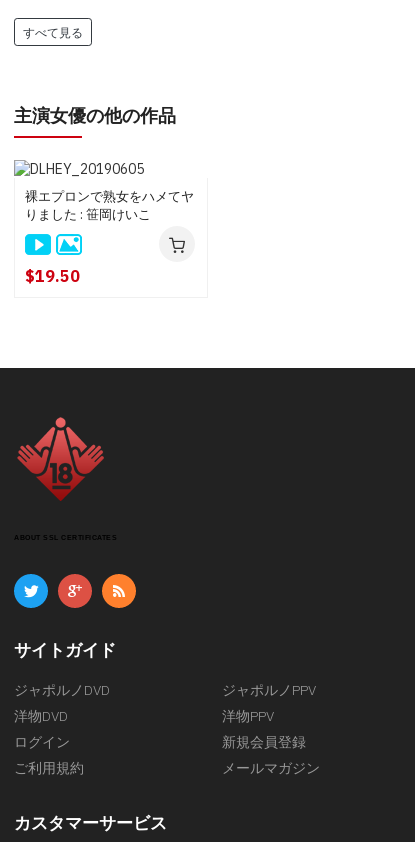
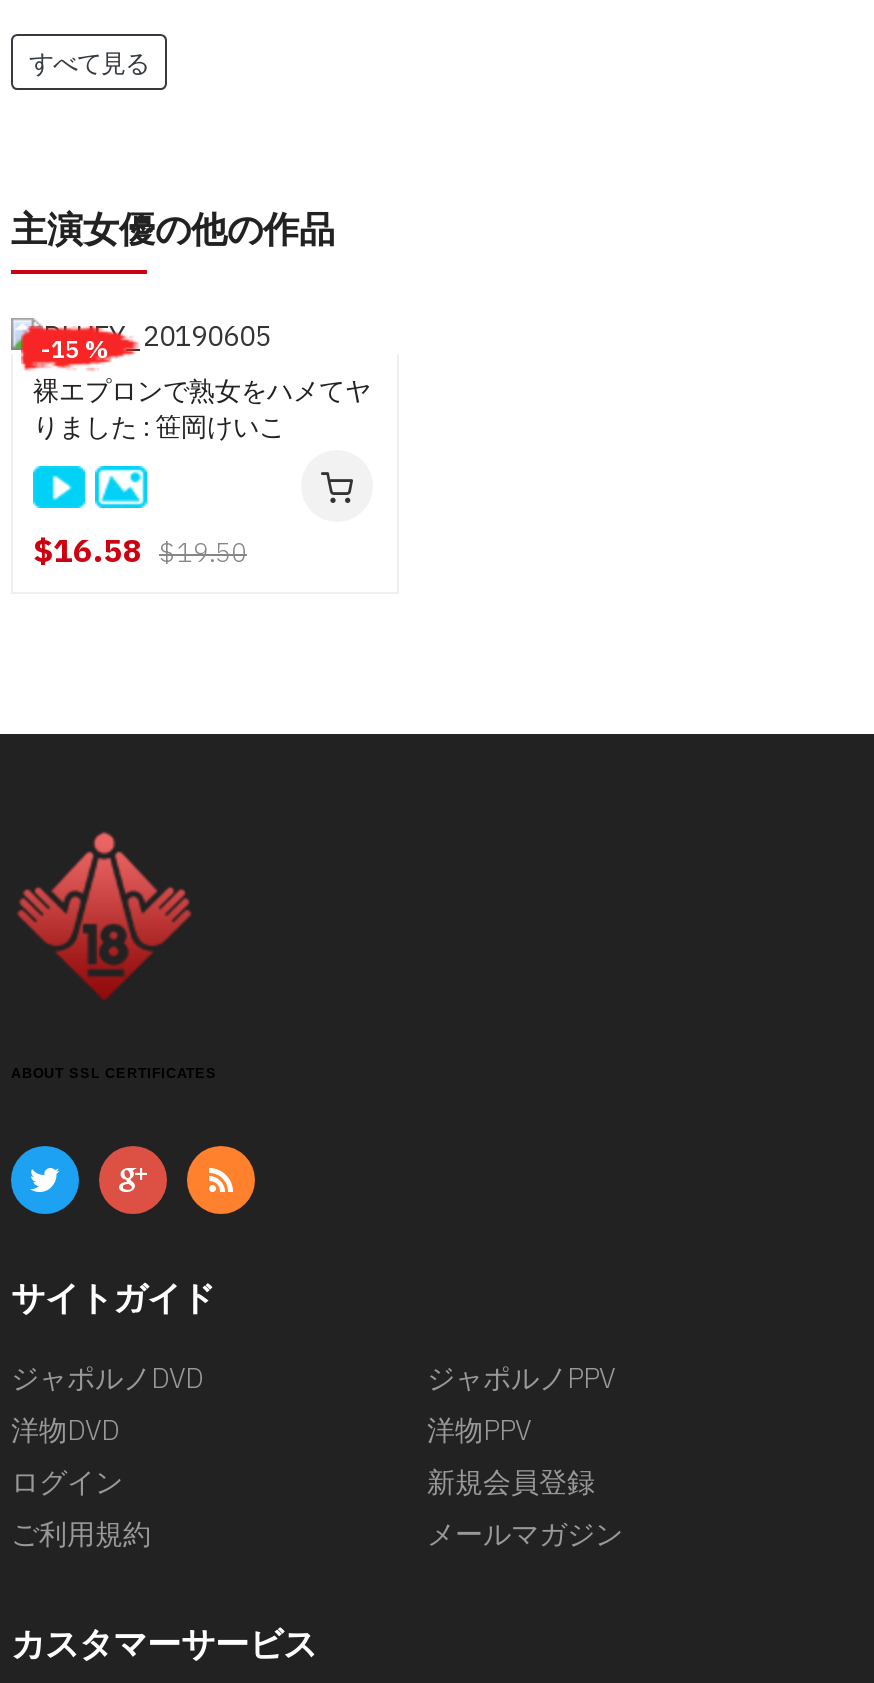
none -> [41,334,109,364] -15 %
[25,266,80,286] $19.50 -> [33,529,247,569] $16.58 $19.50

